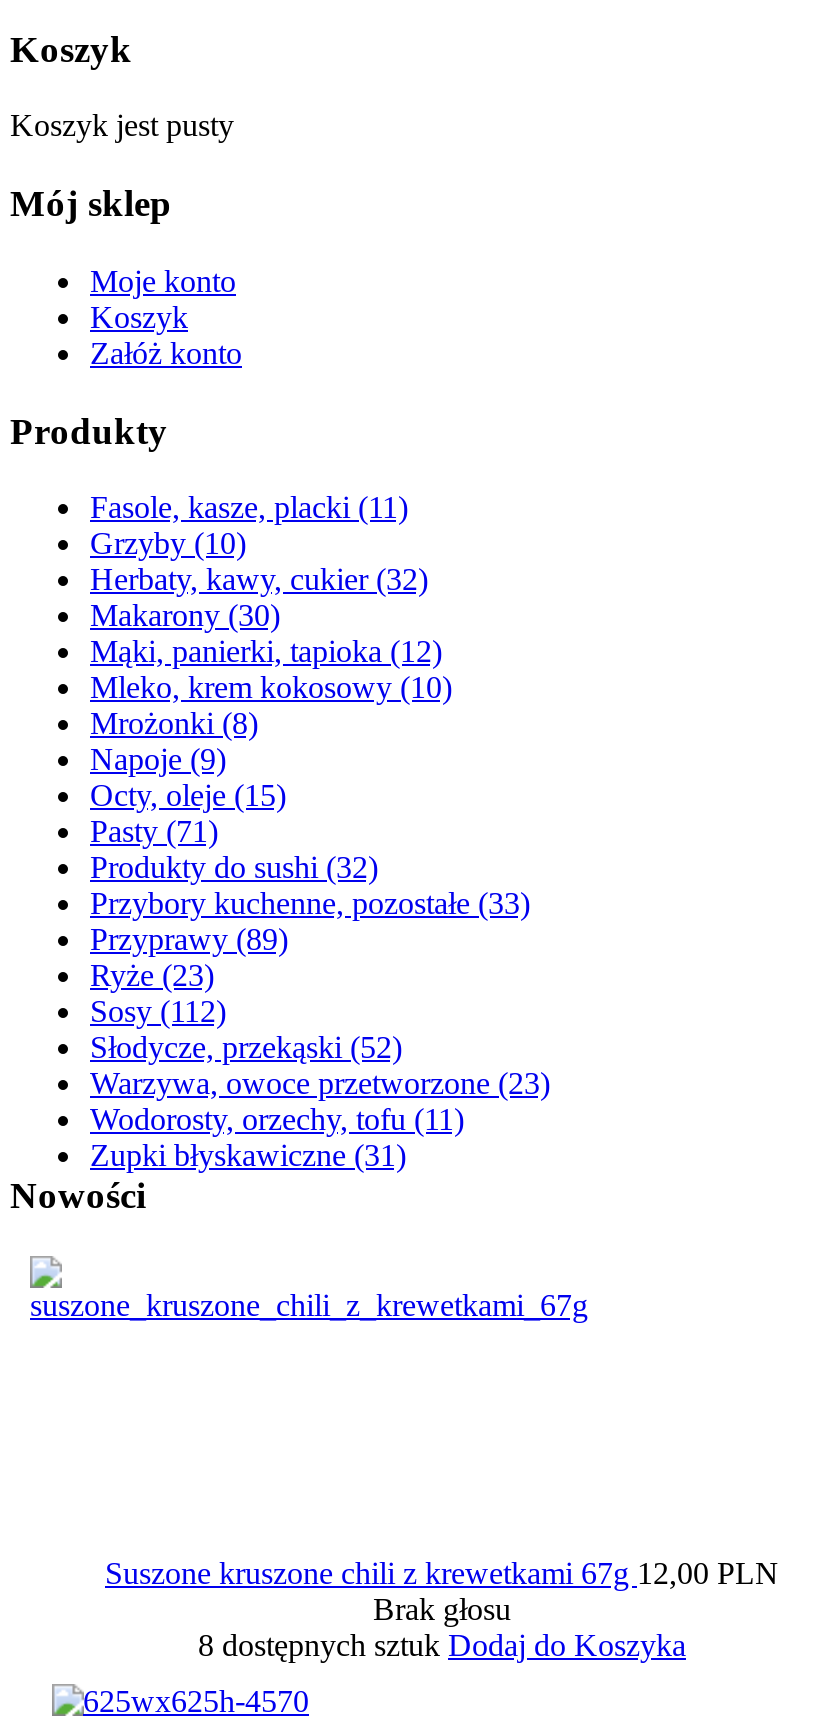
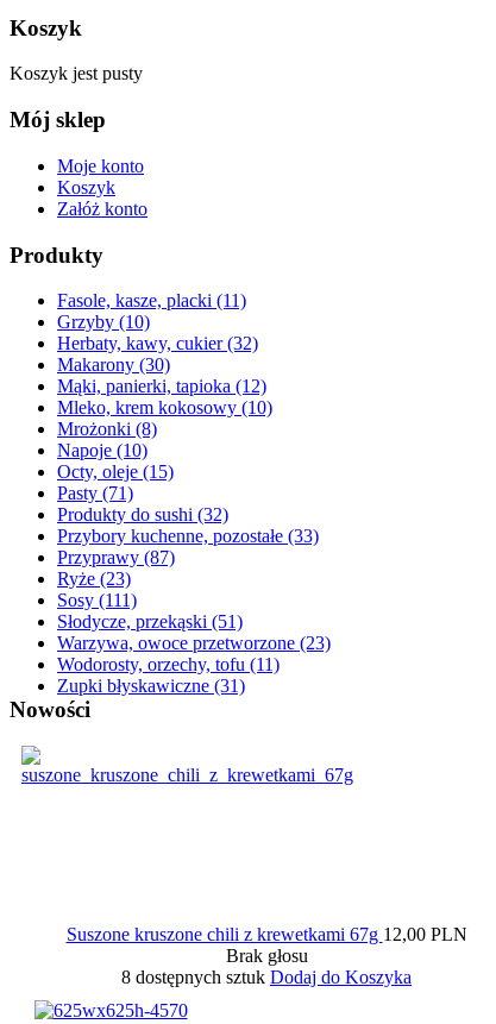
[90,743,226,777] Napoje (9) -> [57,440,147,461] Napoje (10)
[90,923,288,957] Przyprawy (89) -> [57,547,175,568] Przyprawy (87)
[90,995,226,1029] Sosy (112) -> [57,590,137,610] Sosy (111)
[90,1031,402,1065] Słodycze, przekąski (52) -> [57,612,243,632] Słodycze, przekąski (51)

